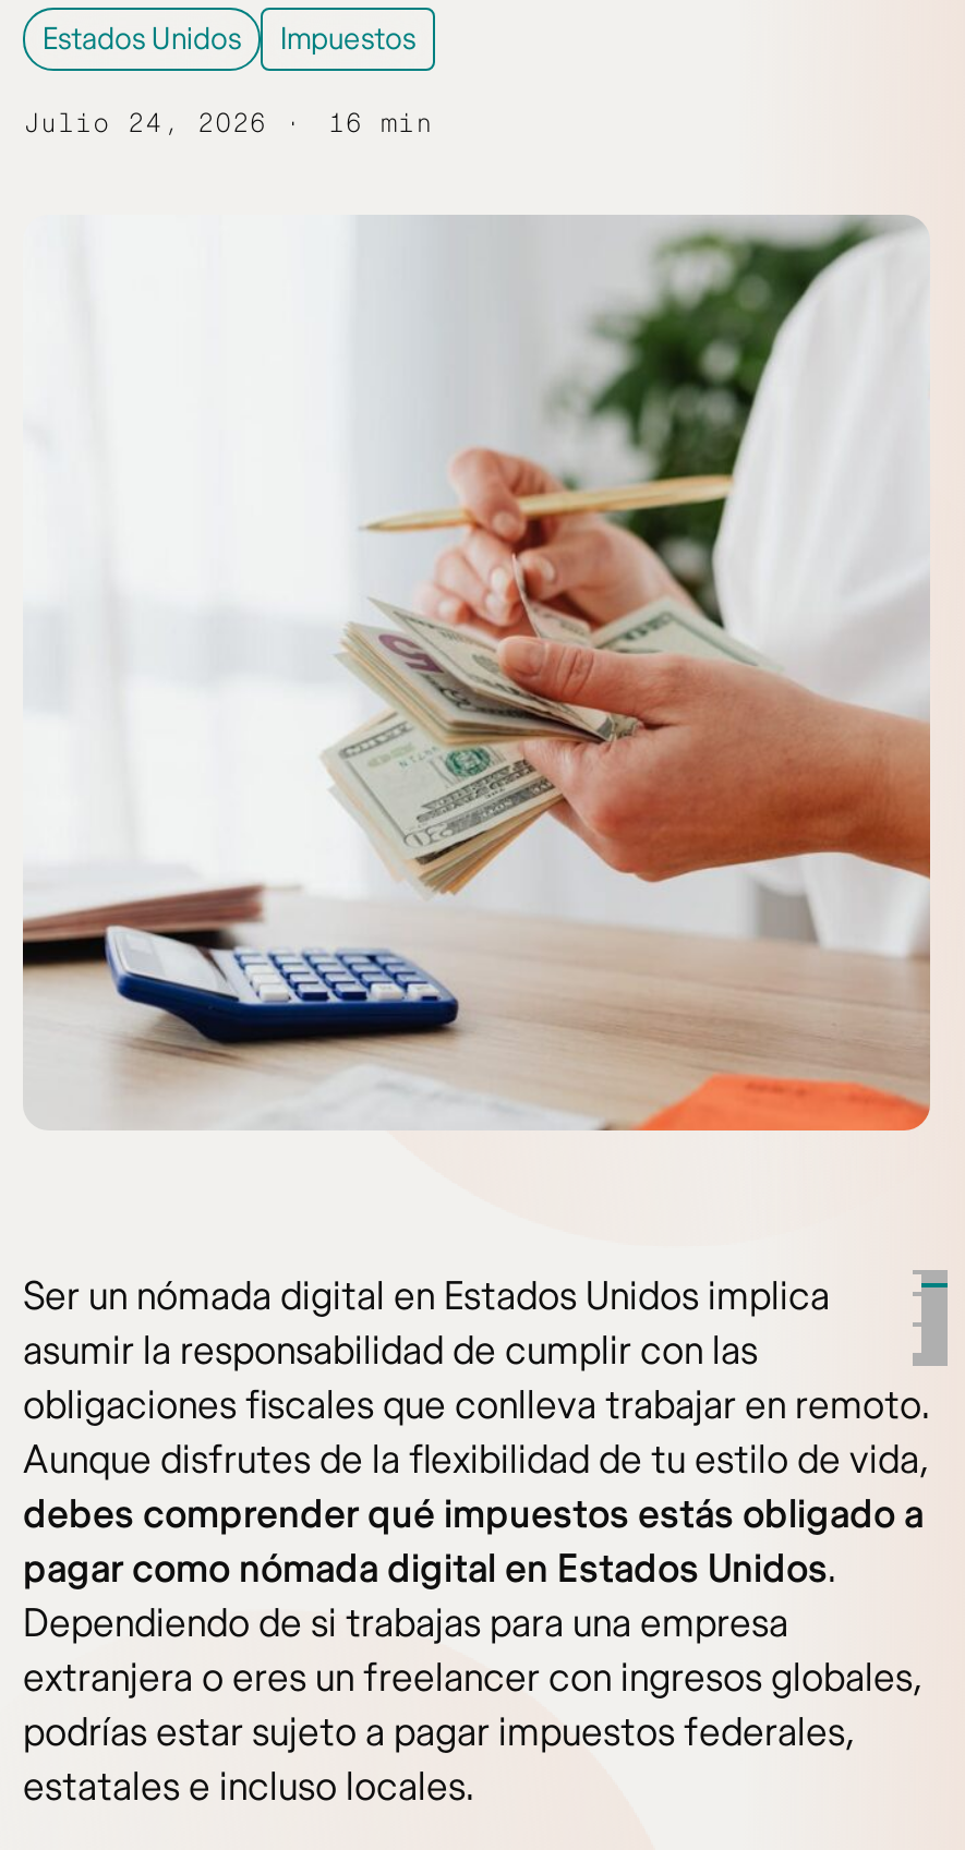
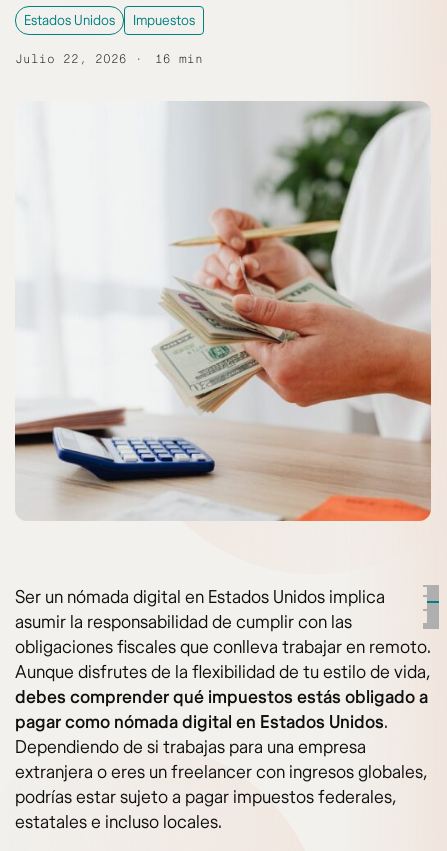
[23,108,433,141] Julio 24, 2026 16 min -> [15,52,203,67] Julio 22, 2026 16 min

